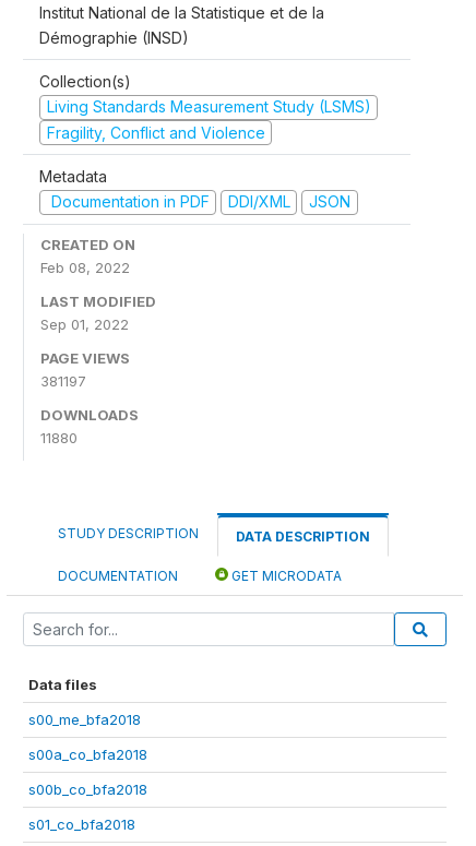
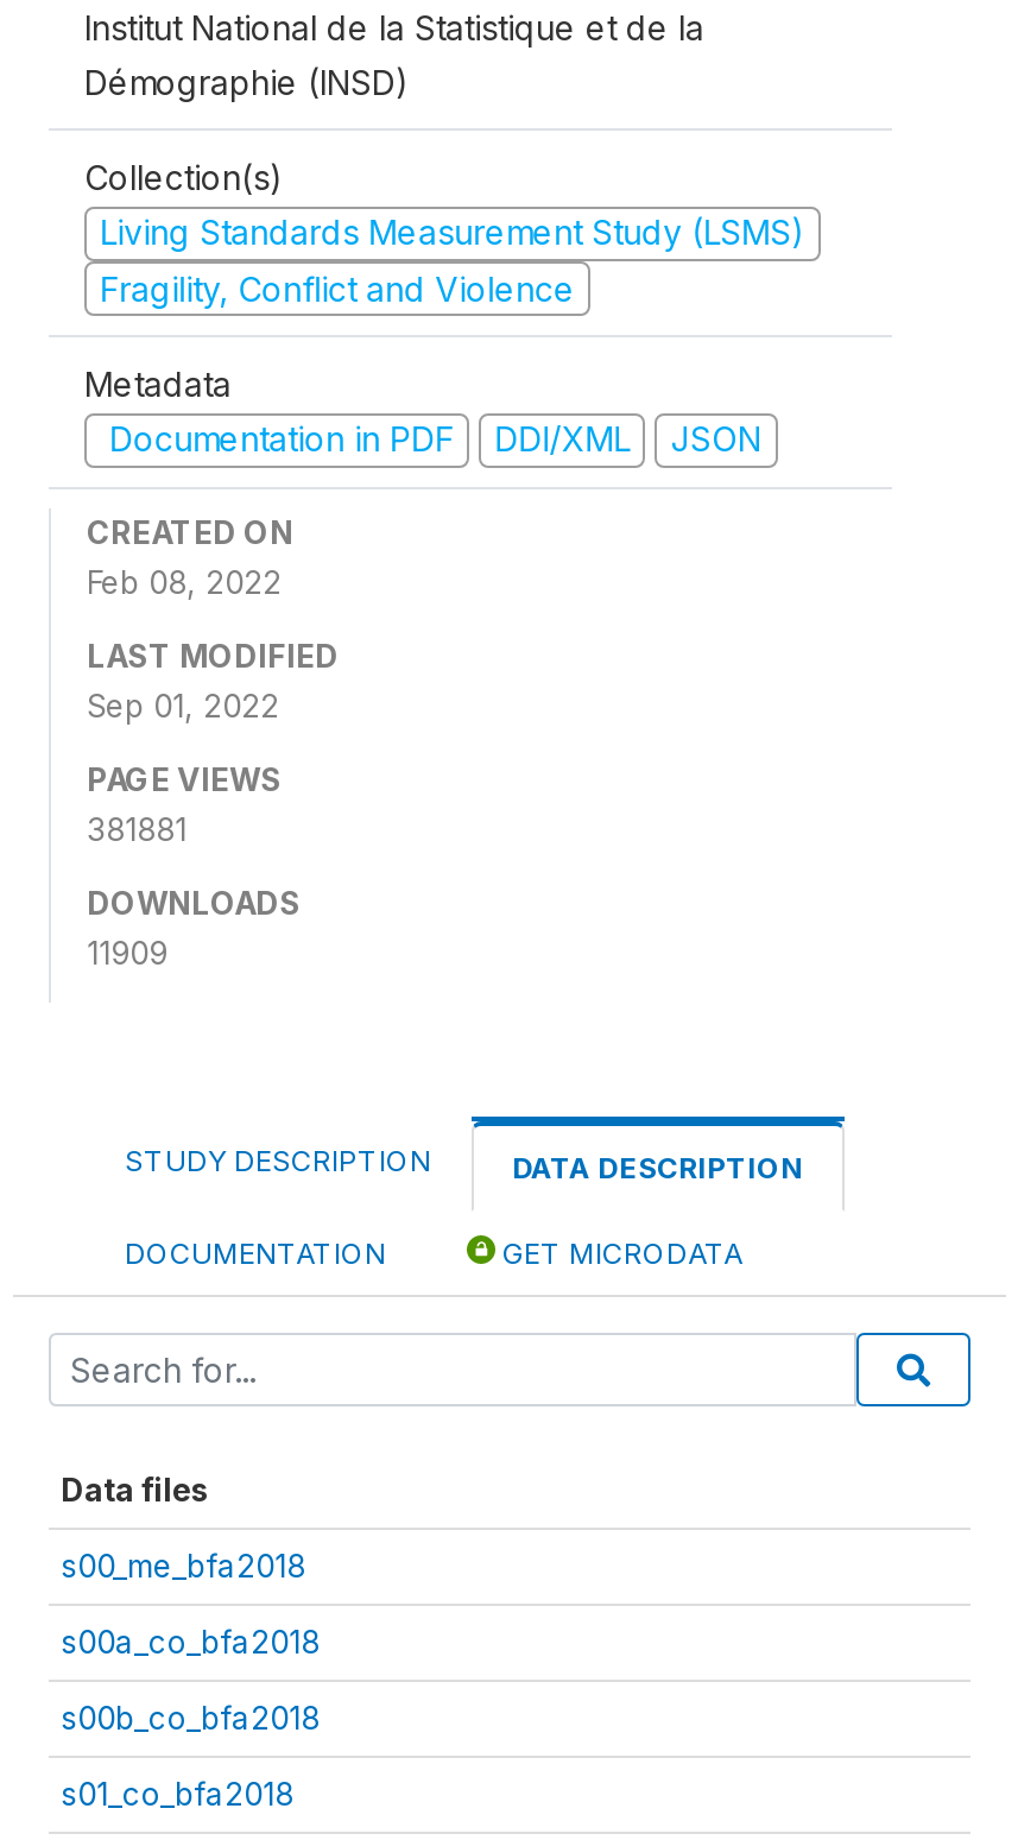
[40,372,86,389] 381197 -> [87,809,186,847] 381881
[40,428,78,446] 11880 -> [87,932,167,970] 11909

